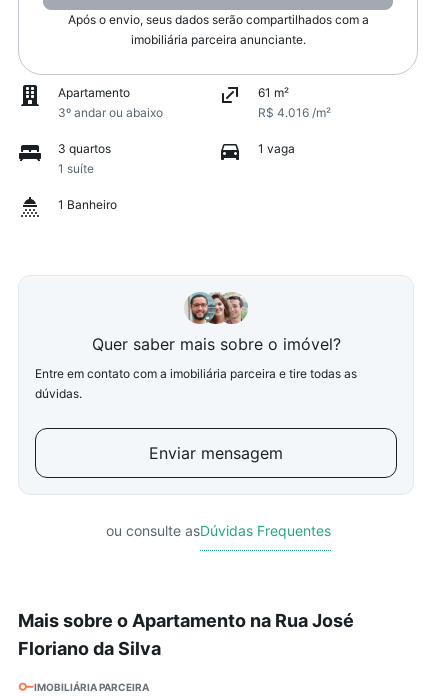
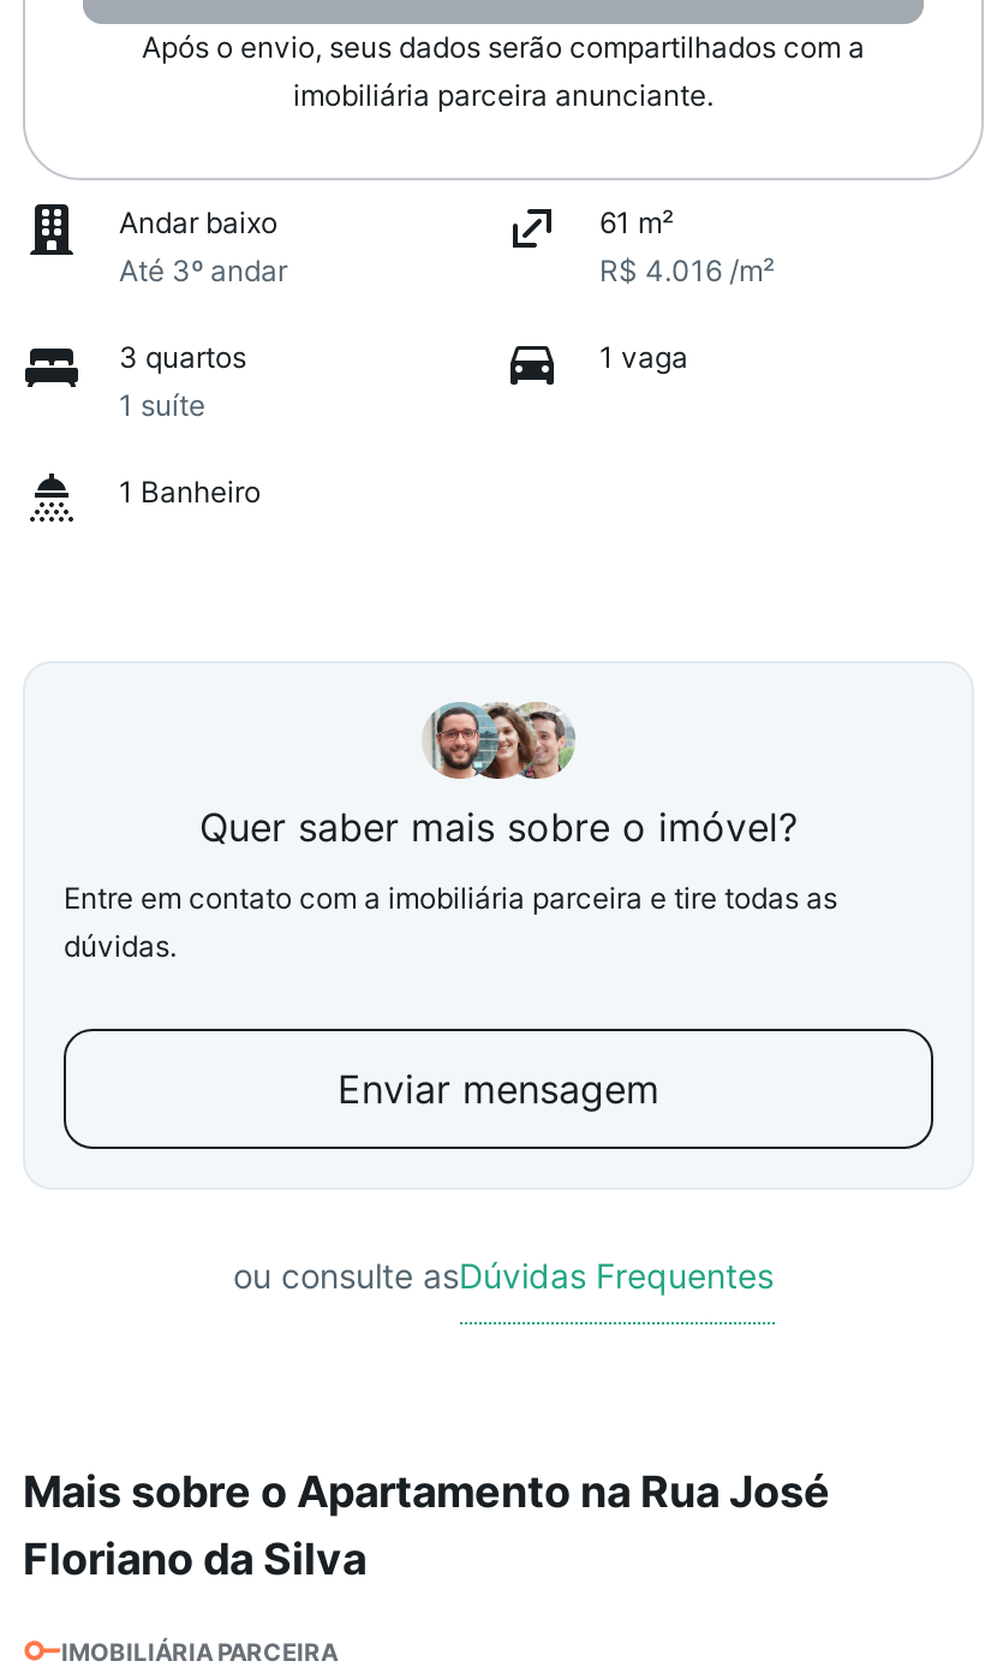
[58,85,163,120] Apartamento | 3º andar ou abaixo -> [119,204,287,288] Andar baixo | Até 3º andar

